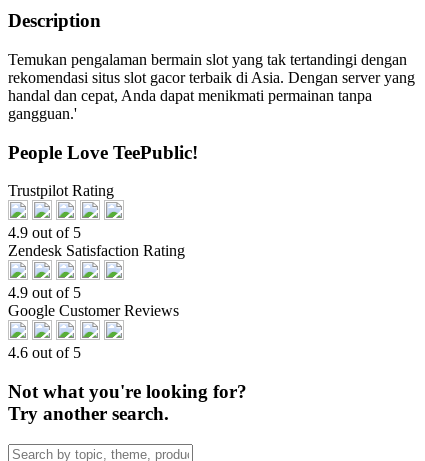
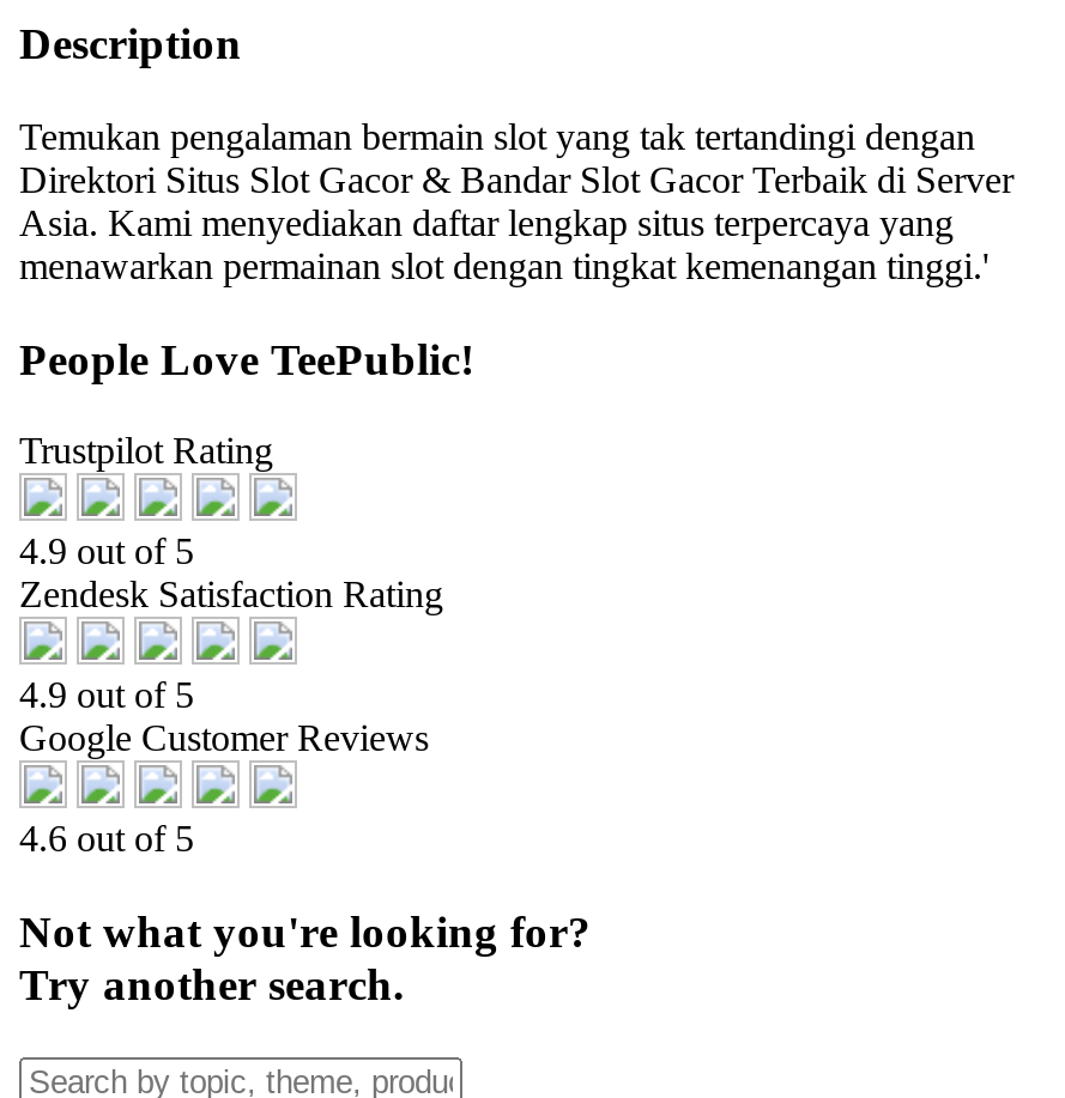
[8,69,415,122] rekomendasi situs slot gacor terbaik di Asia. Dengan server yang | handal dan cepat, Anda dapat menikmati permainan tanpa | gangguan.' -> [19,159,1013,286] Direktori Situs Slot Gacor & Bandar Slot Gacor Terbaik di Server | Asia. Kami menyediakan daftar lengkap situs terpercaya yang | menawarkan permainan slot dengan tingkat kemenangan tinggi.'

